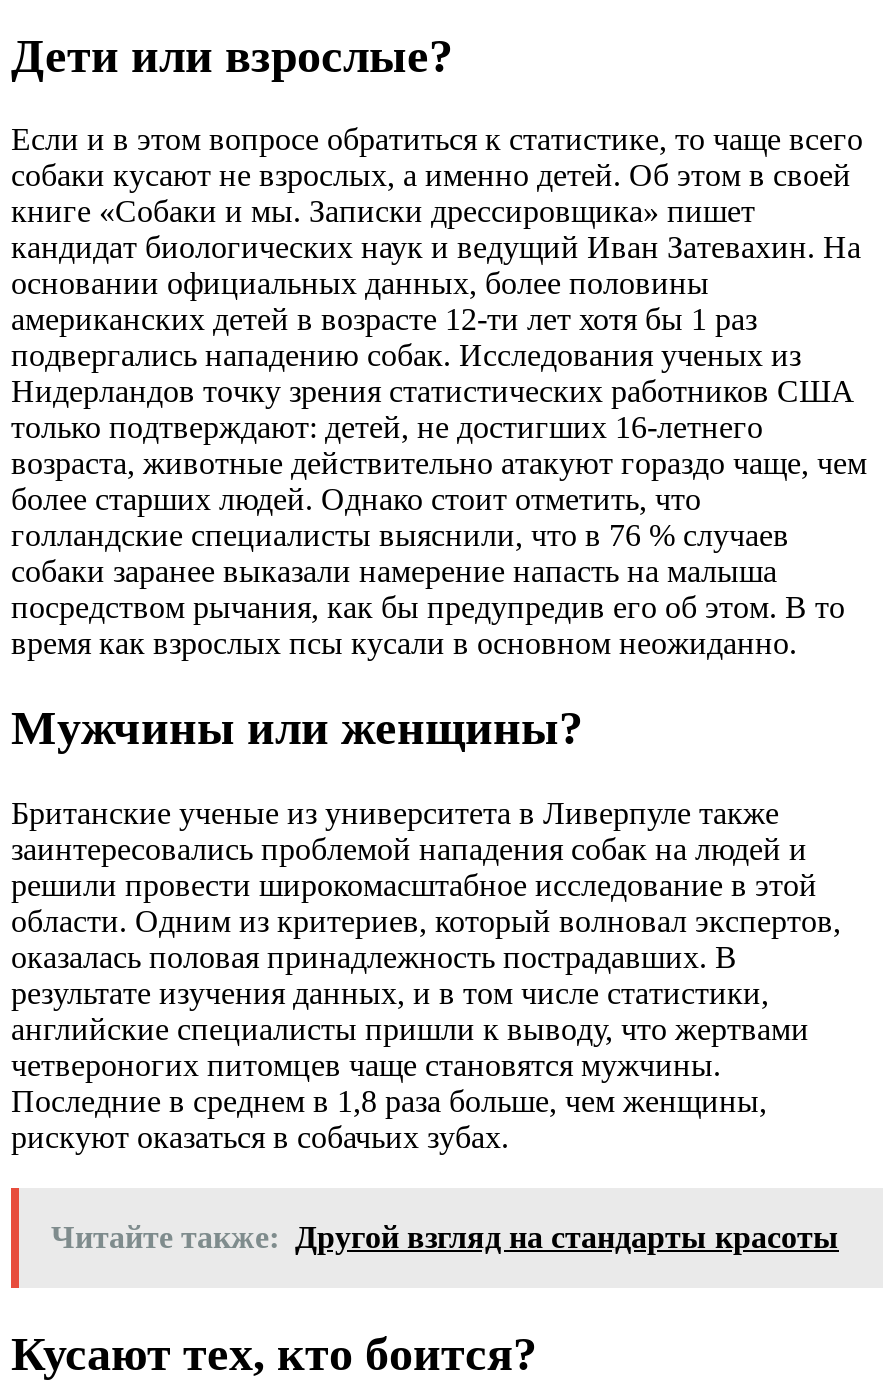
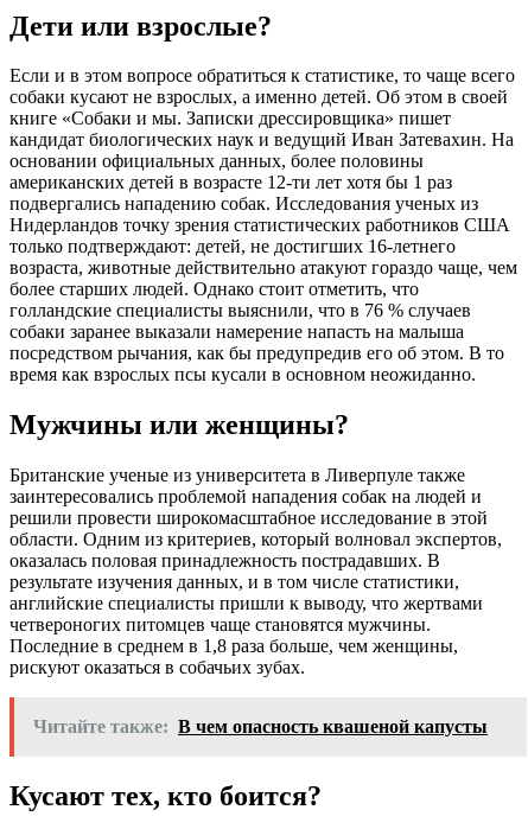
[51,1220,839,1254] Читайте также: Другой взгляд на стандарты красоты -> [33,717,488,737] Читайте также: В чем опасность квашеной капусты

